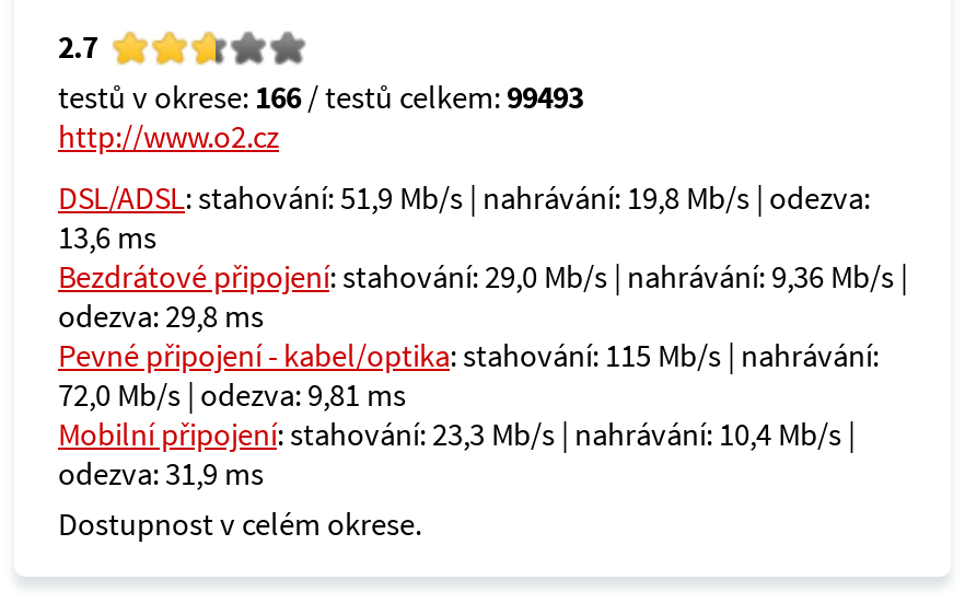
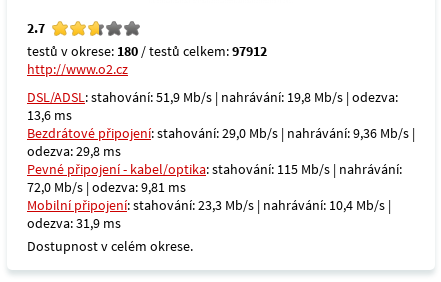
[58,78,583,117] testů v okrese: 166 / testů celkem: 99493 -> [27,42,267,60] testů v okrese: 180 / testů celkem: 97912

